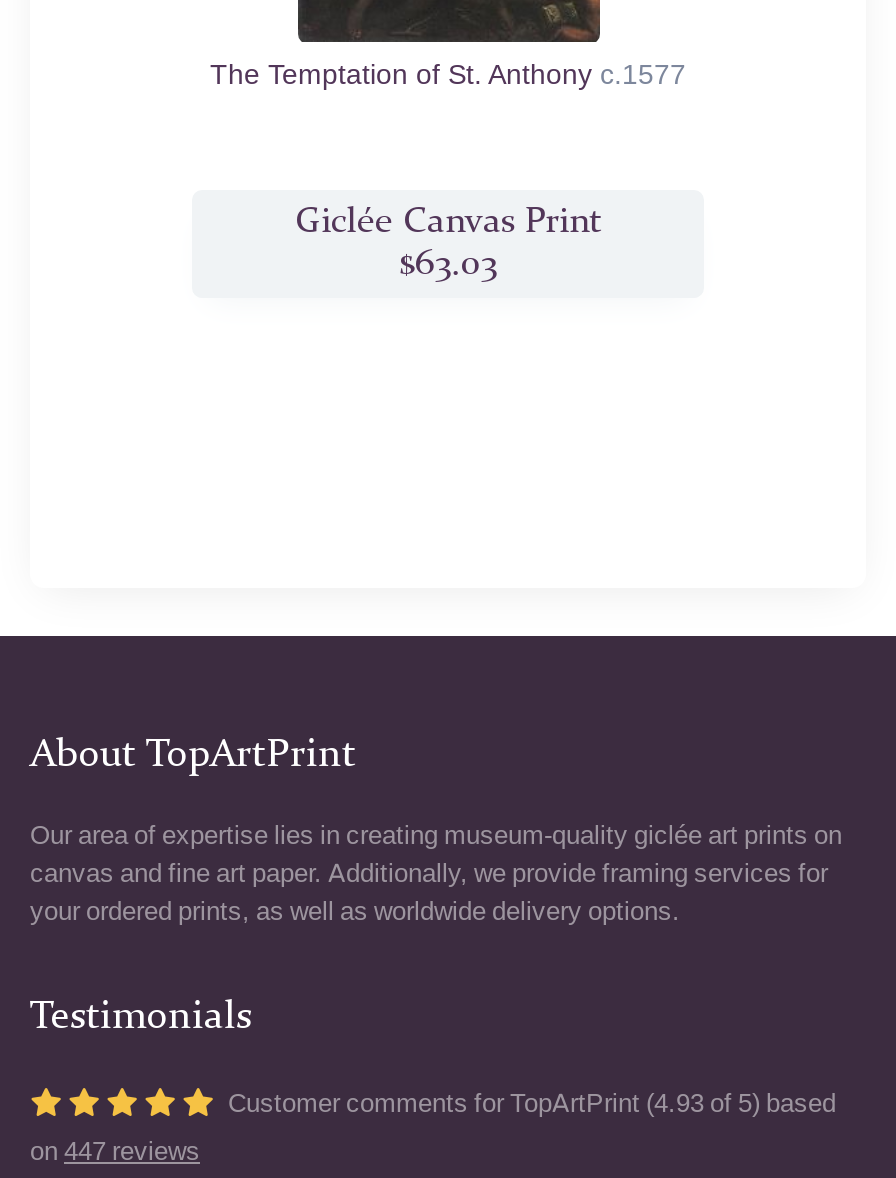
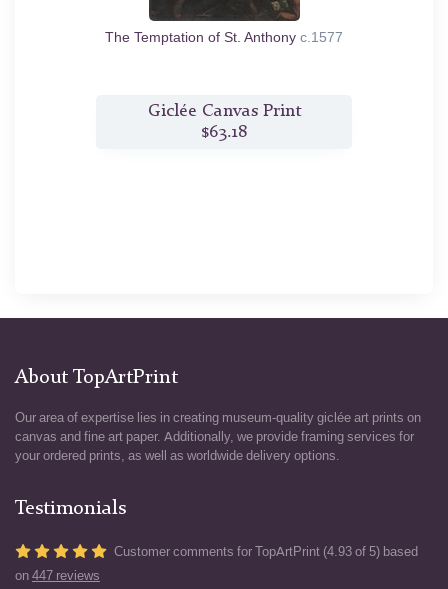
[399,247,497,283] $63.03 -> [200,123,247,141] $63.18

